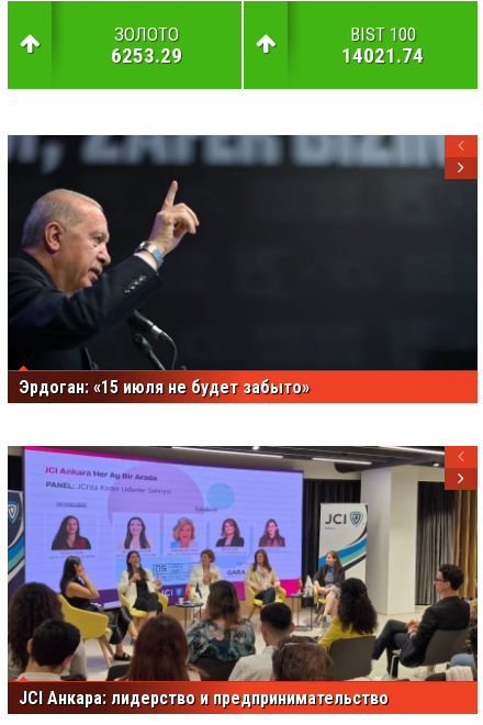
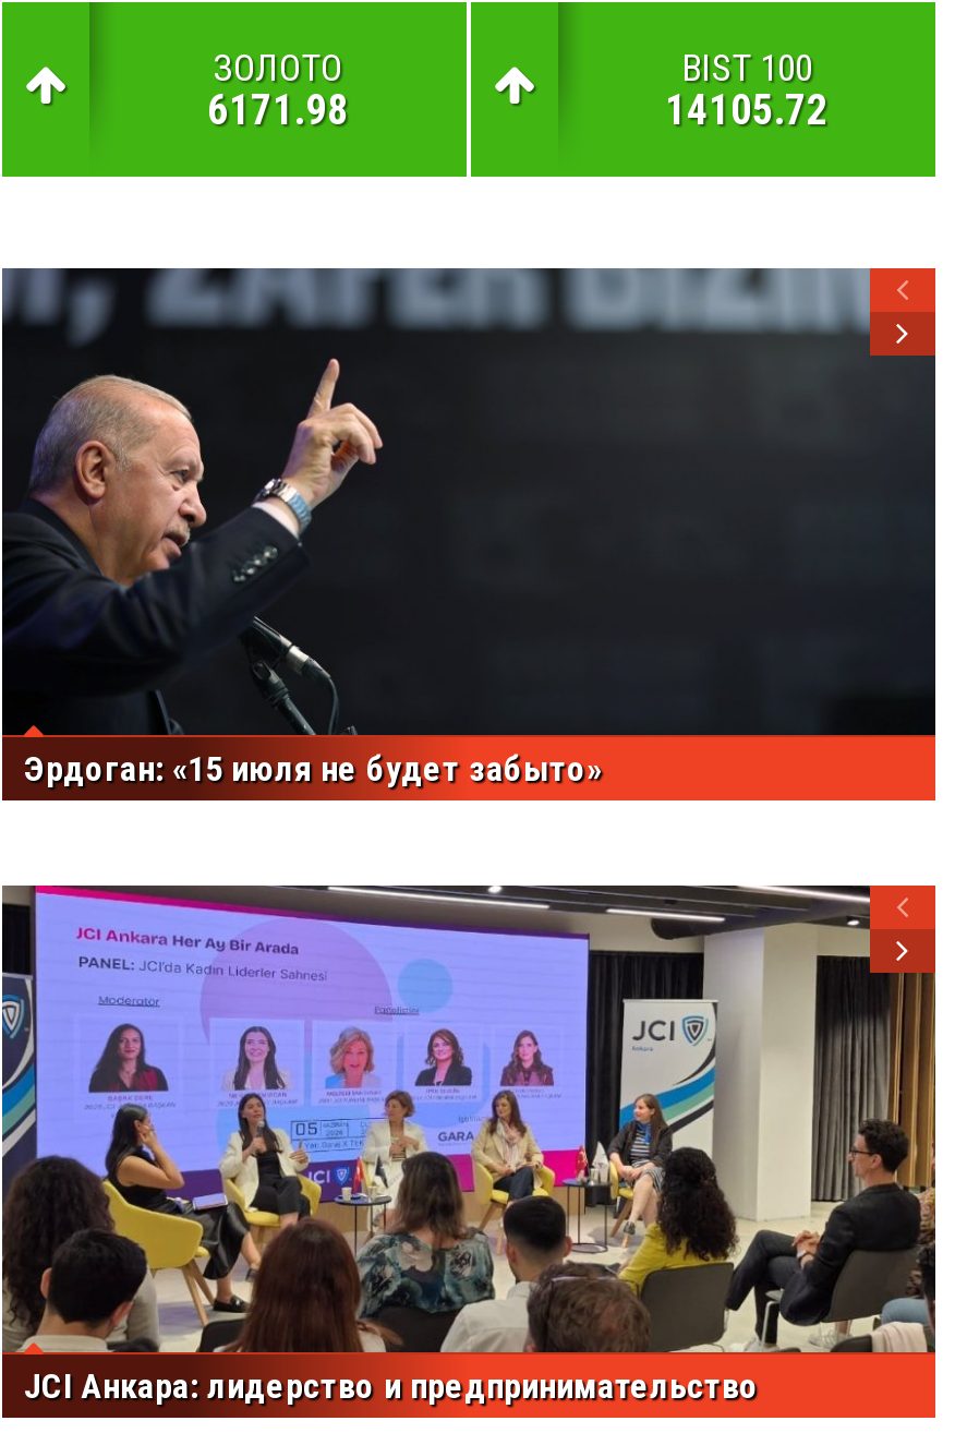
[111,43,182,68] 6253.29 -> [207,86,349,136] 6171.98
[341,43,424,68] 14021.74 -> [665,86,829,136] 14105.72

